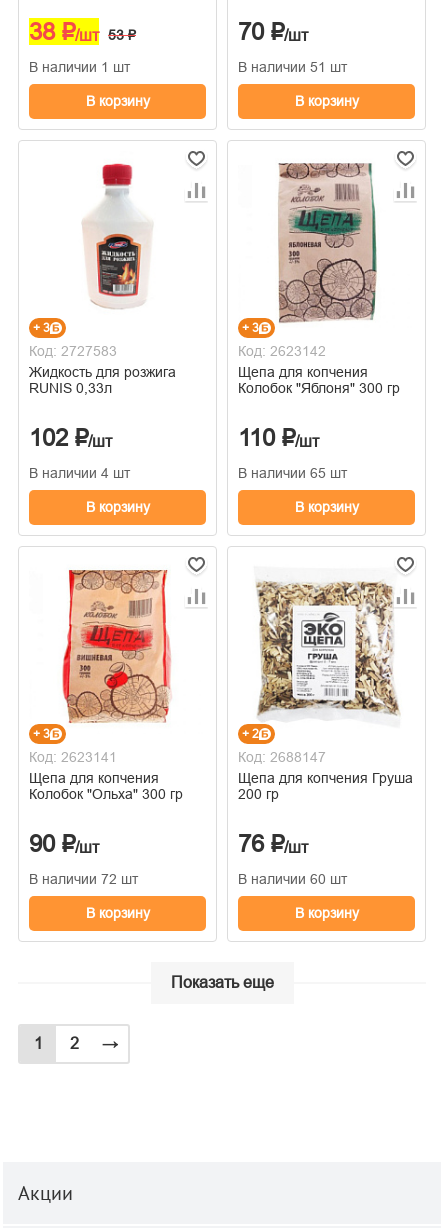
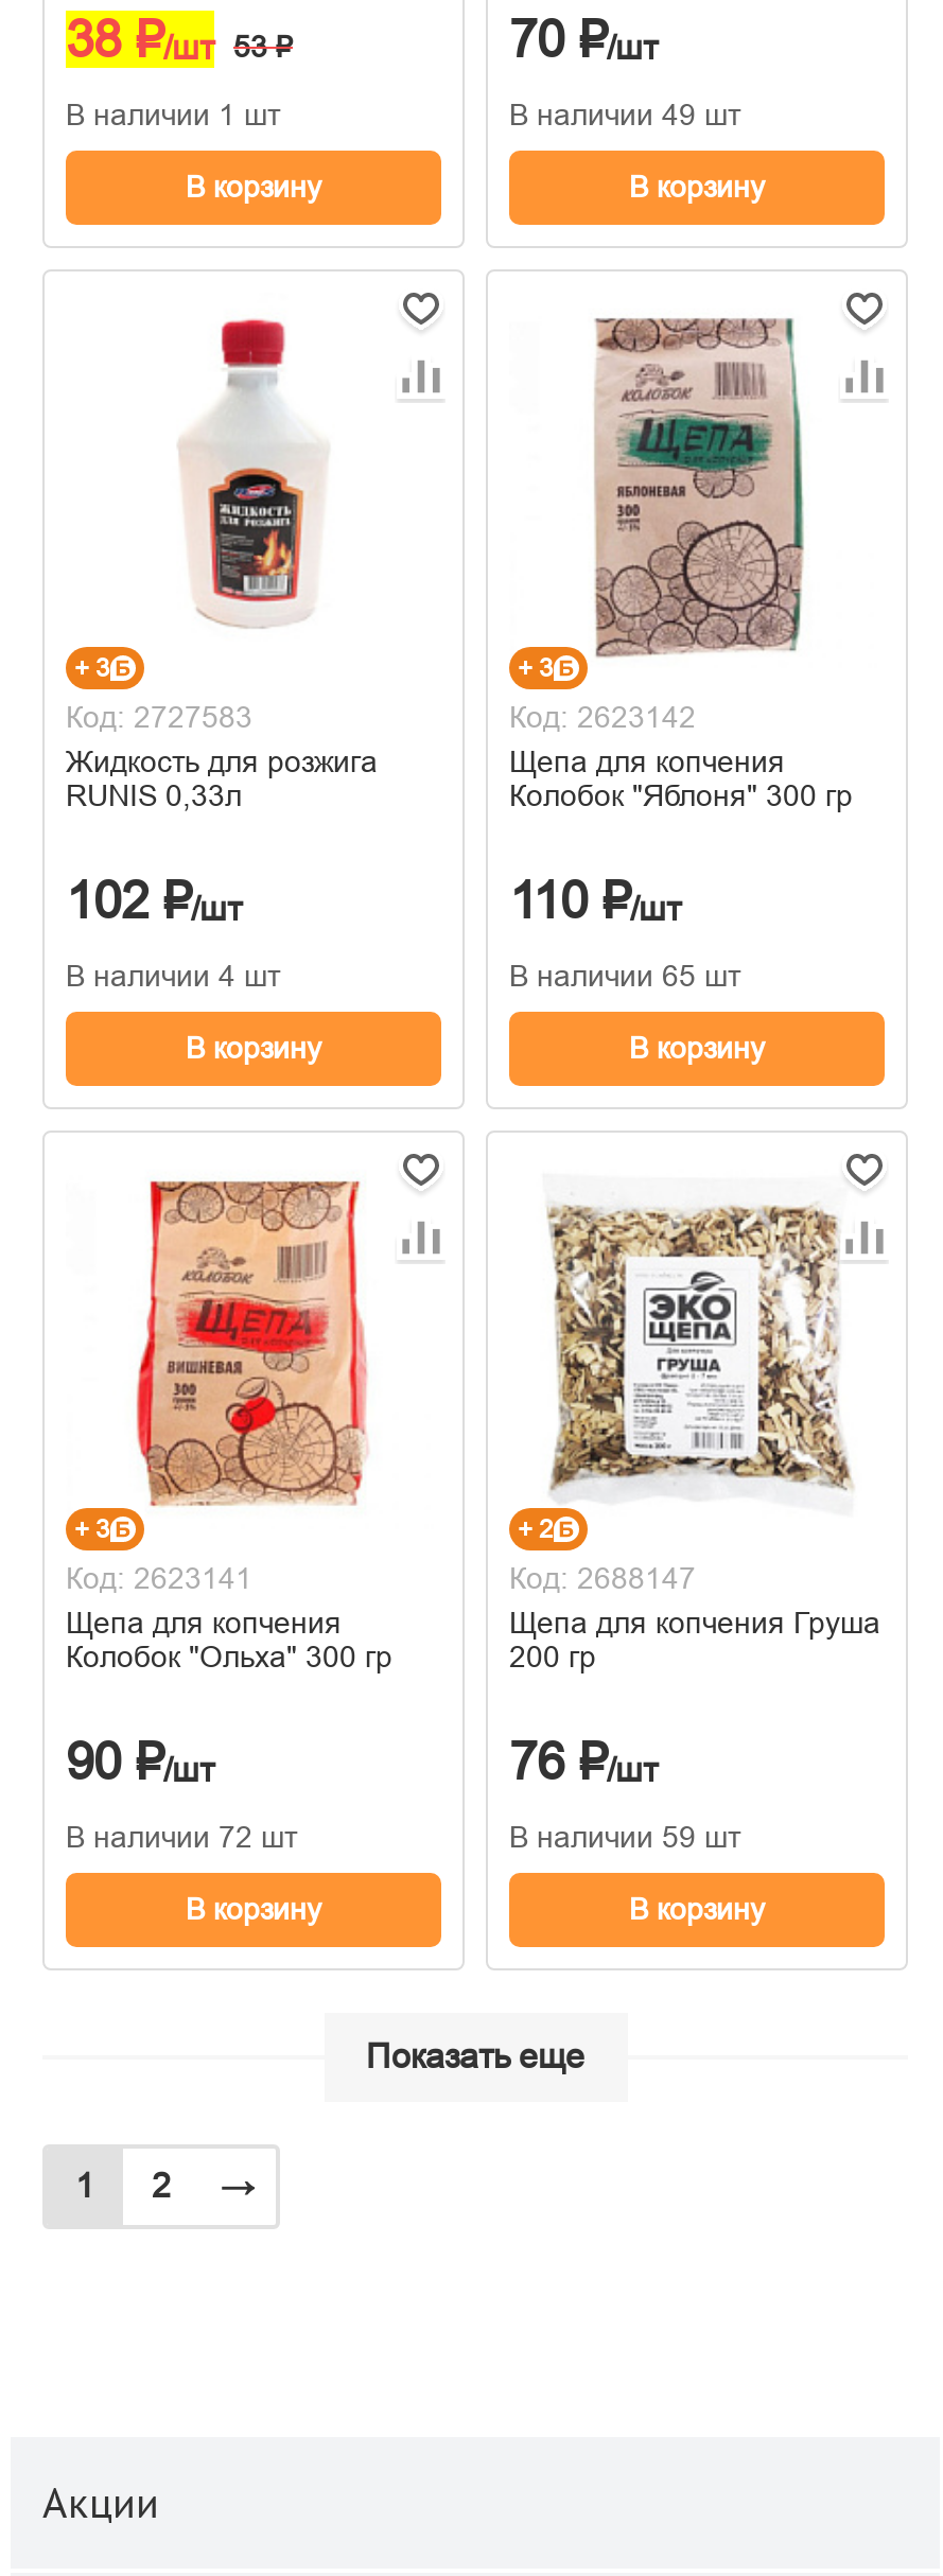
[238,59,347,75] В наличии 51 шт -> [509,98,740,132] В наличии 49 шт
[238,871,347,887] В наличии 60 шт -> [509,1820,740,1854] В наличии 59 шт

